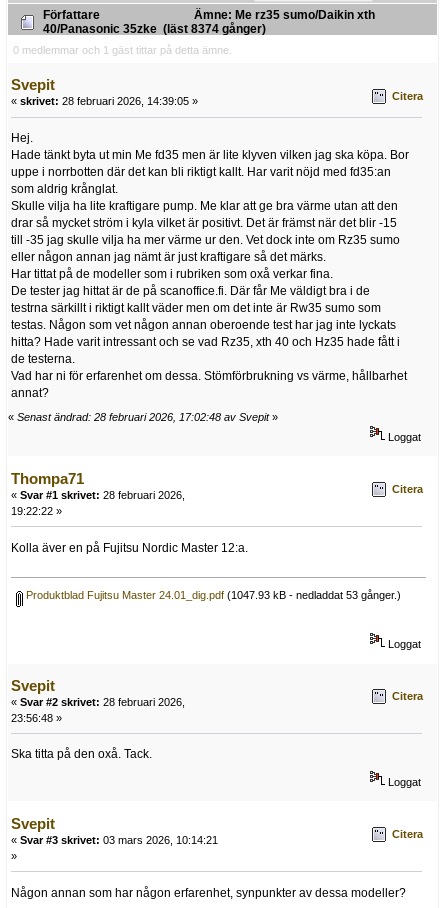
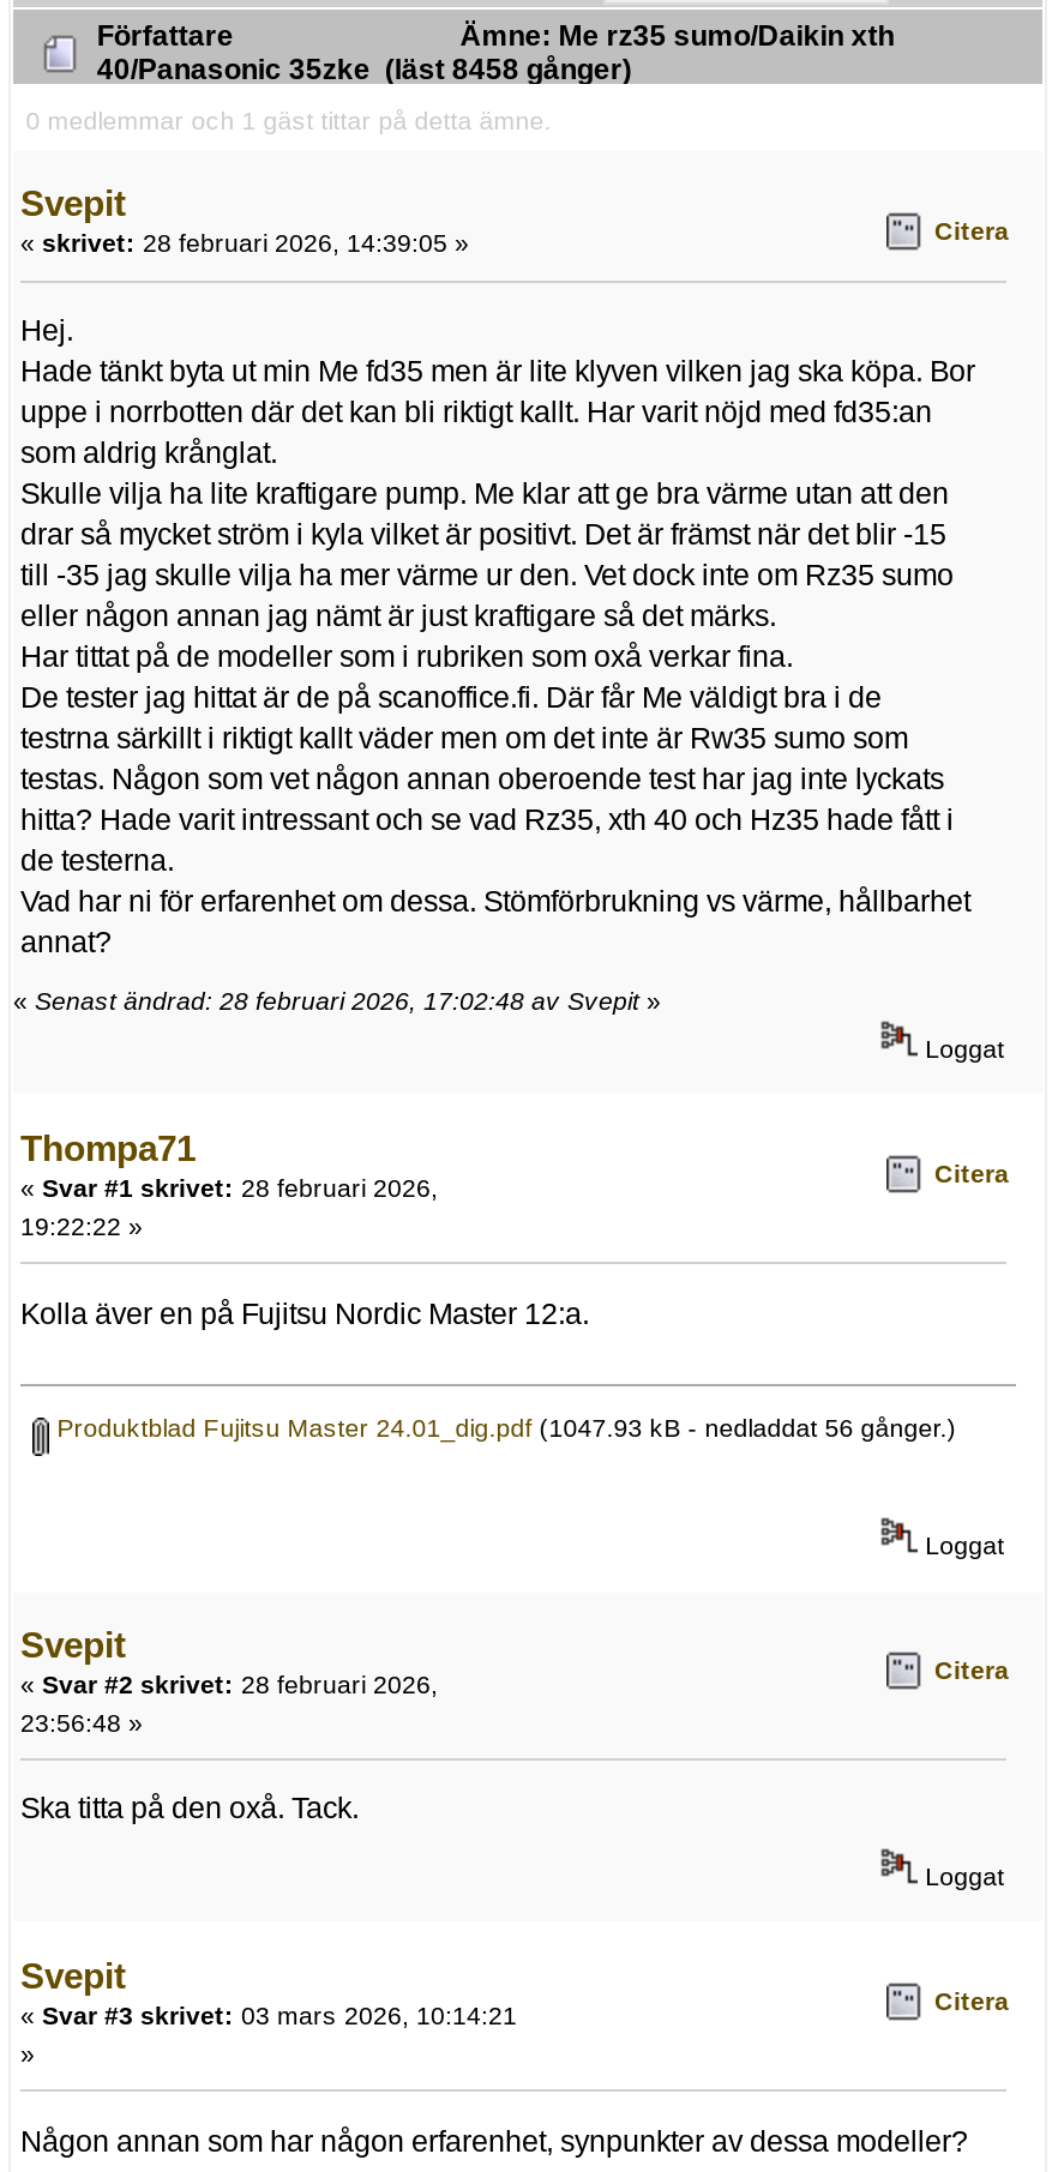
[43,22,266,36] 40/Panasonic 35zke (läst 8374 gånger) -> [97,52,632,86] 40/Panasonic 35zke (läst 8458 gånger)
[23,589,401,601] Produktblad Fujitsu Master 24.01_dig.pdf (1047.93 kB - nedladdat 53 gånger.) -> [50,1414,957,1442] Produktblad Fujitsu Master 24.01_dig.pdf (1047.93 kB - nedladdat 56 gånger.)

